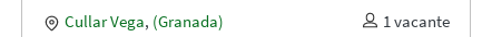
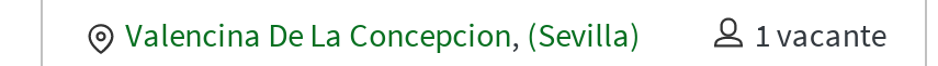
[64,11,223,32] Cullar Vega, (Granada) -> [125,15,641,56] Valencina De La Concepcion, (Sevilla)

